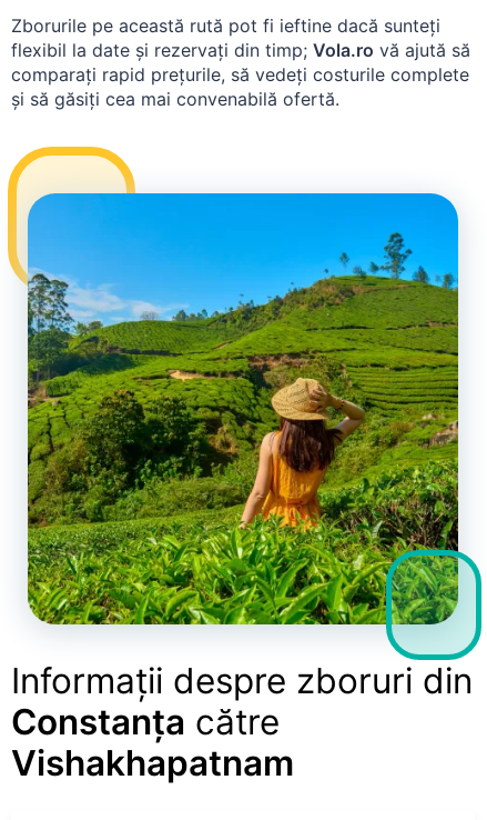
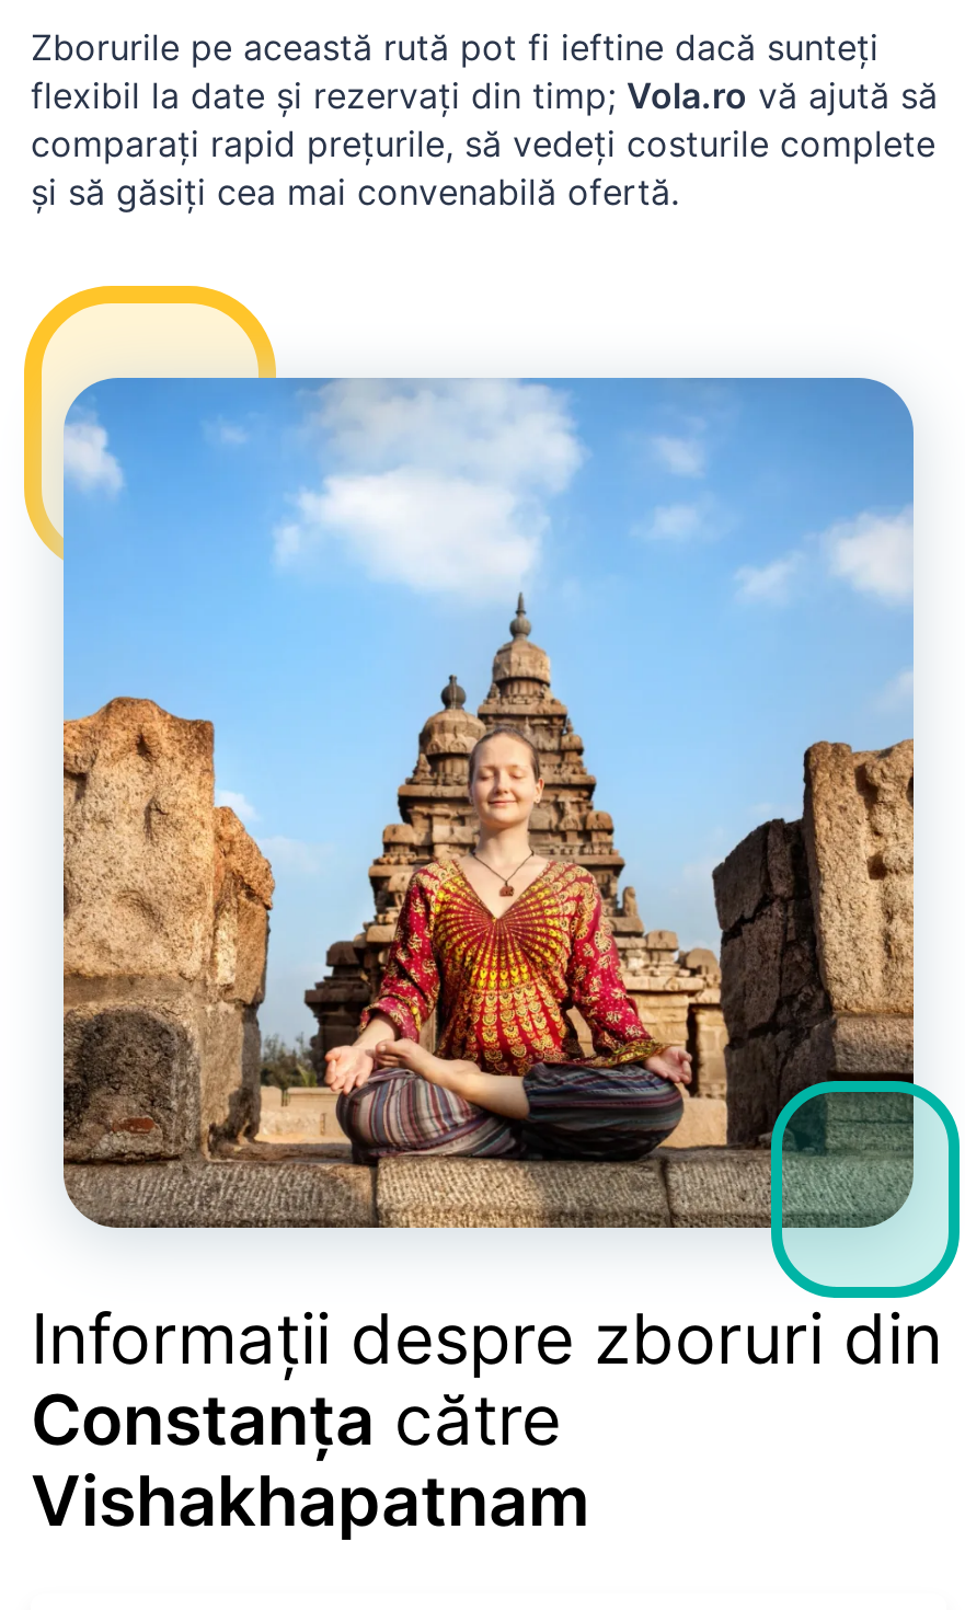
[27,192,459,626] [image] -> [61,378,916,1230] [image]

